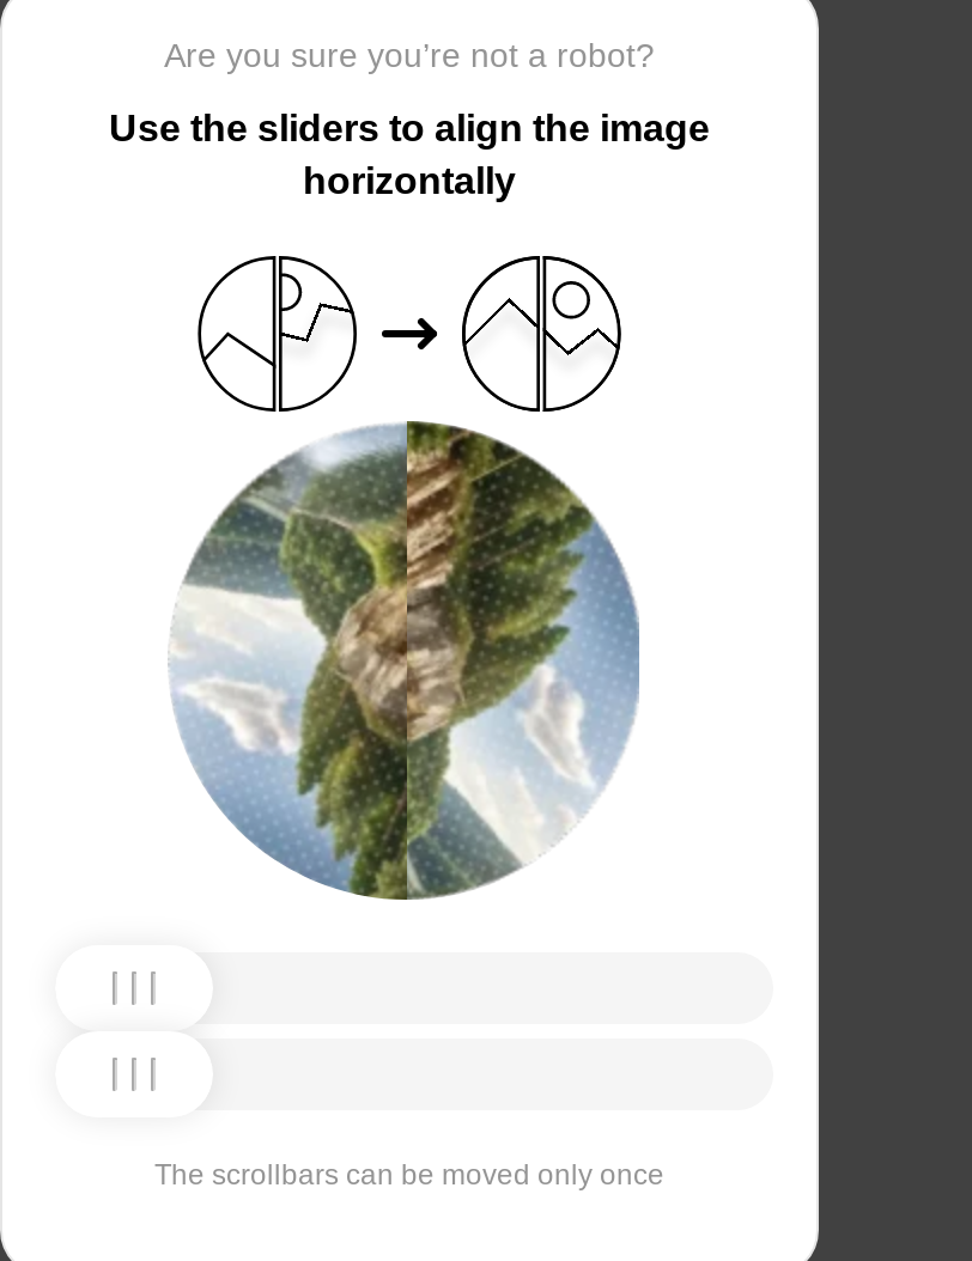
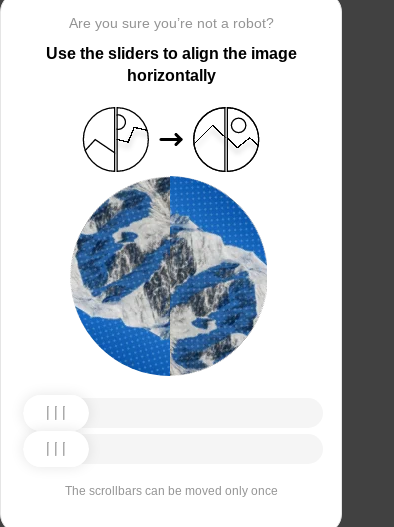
[172,419,639,902] [image] -> [72,175,266,377] [image]

